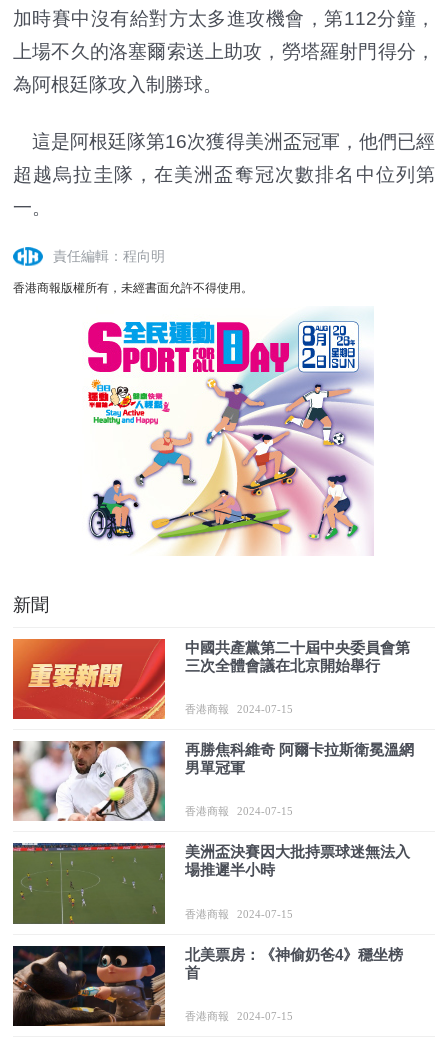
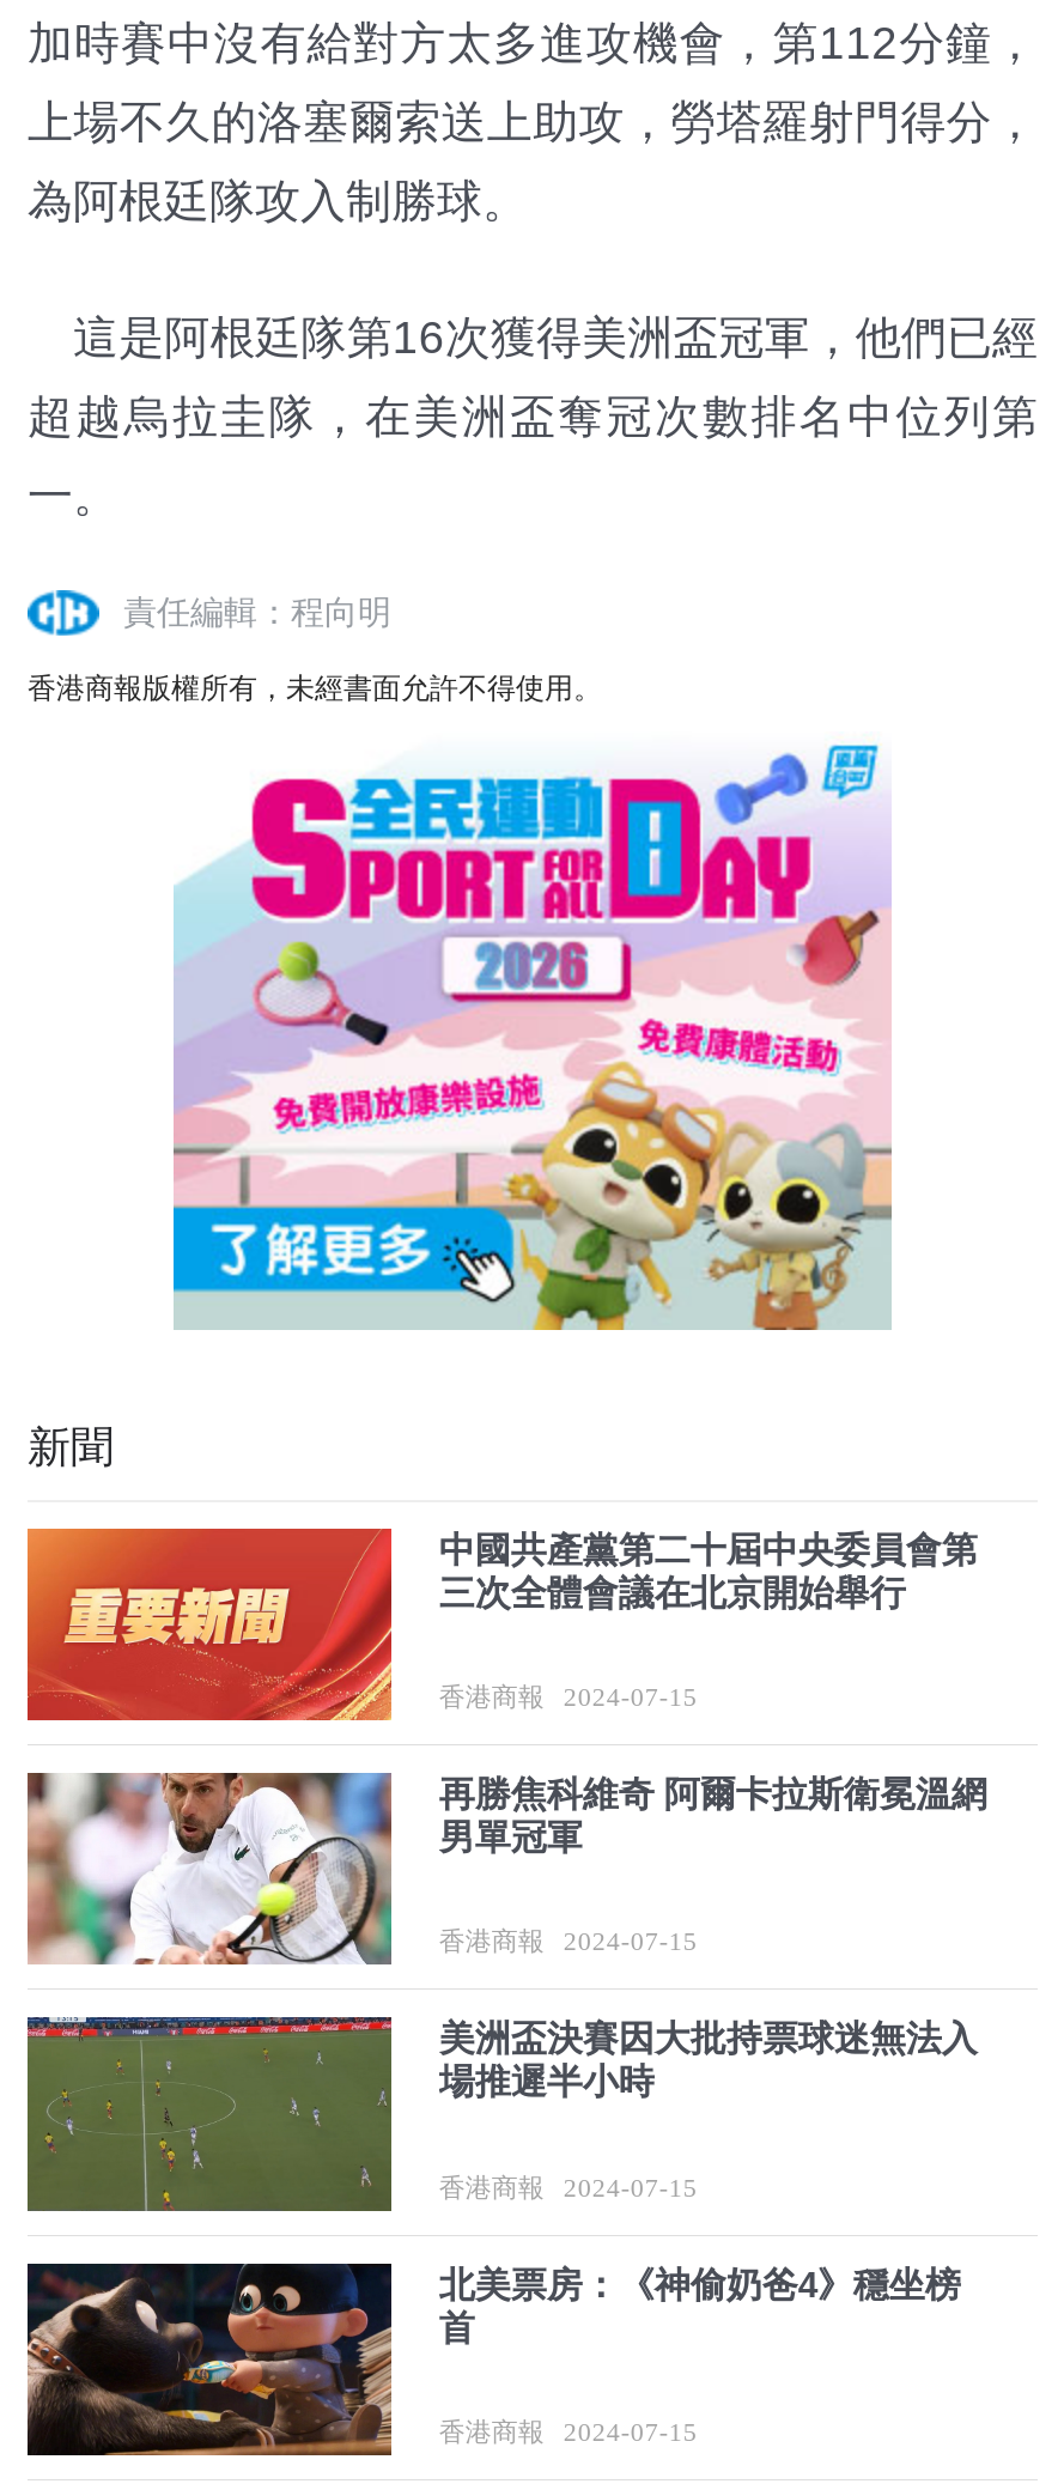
[74,312,374,556] [image] -> [171,743,892,1332] [image]

